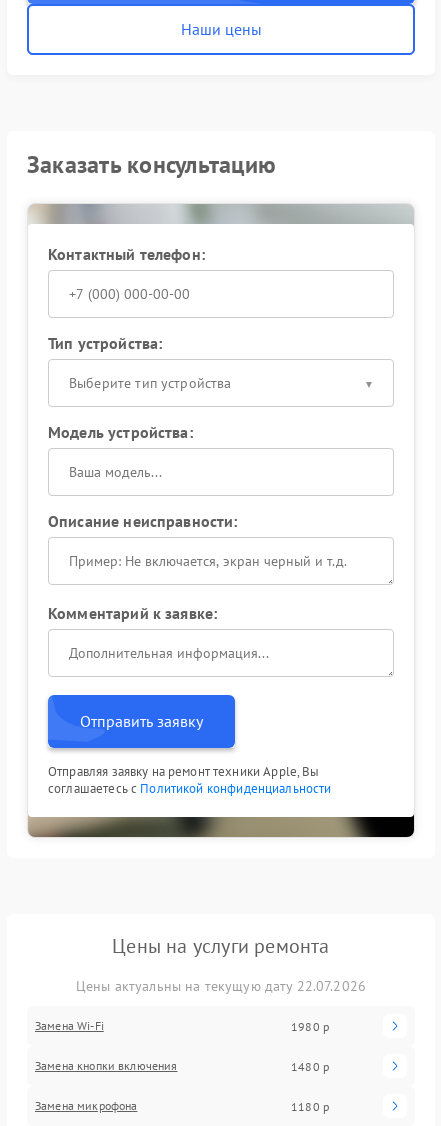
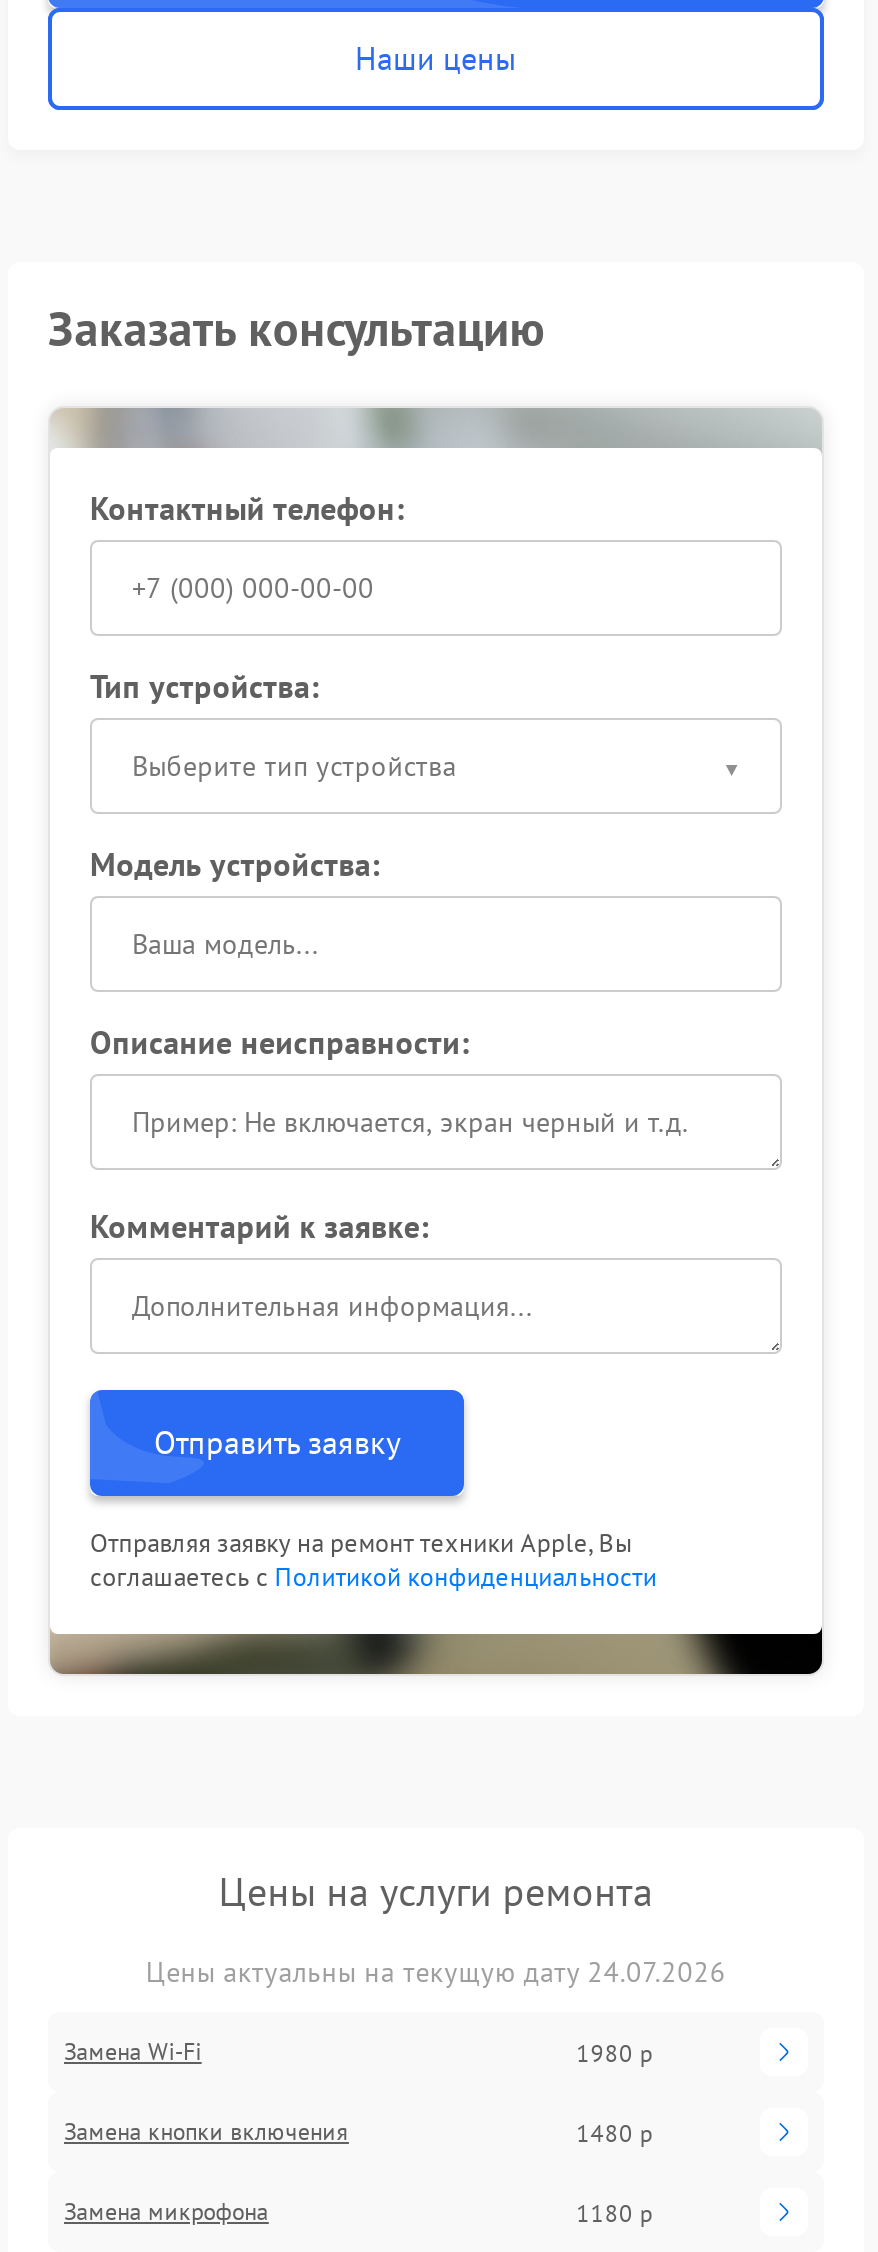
[76,977,366,995] Цены актуальны на текущую дату 22.07.2026 -> [146,1954,726,1990] Цены актуальны на текущую дату 24.07.2026

